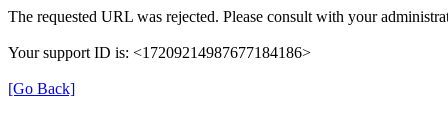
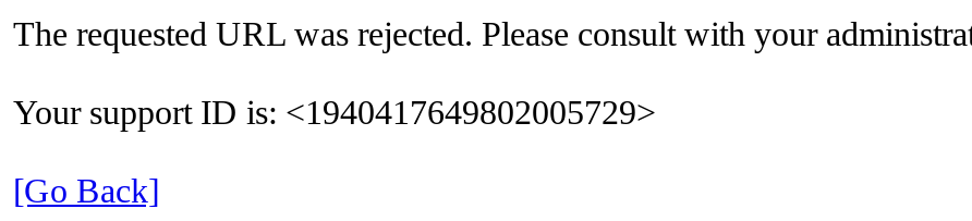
[8,44,311,61] Your support ID is: <17209214987677184186> -> [13,94,656,131] Your support ID is: <1940417649802005729>

